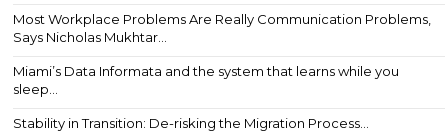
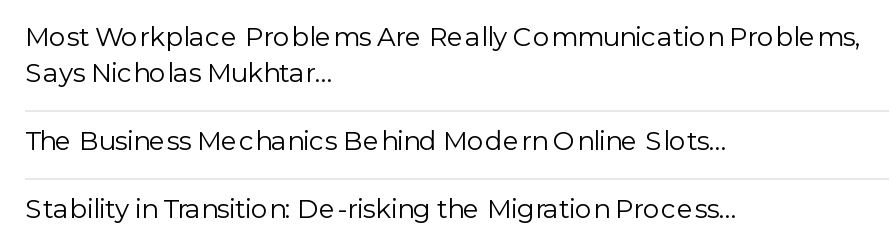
[13,62,399,96] Miami’s Data Informata and the system that learns while you | sleep... -> [25,123,727,155] The Business Mechanics Behind Modern Online Slots...

